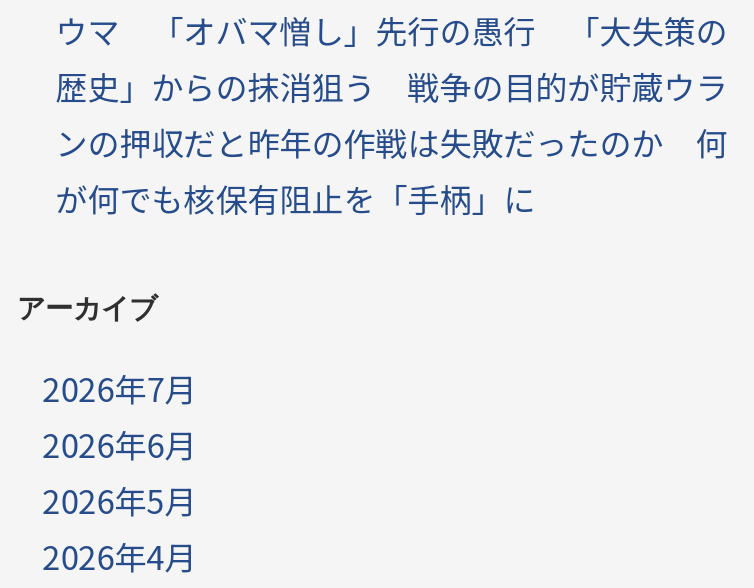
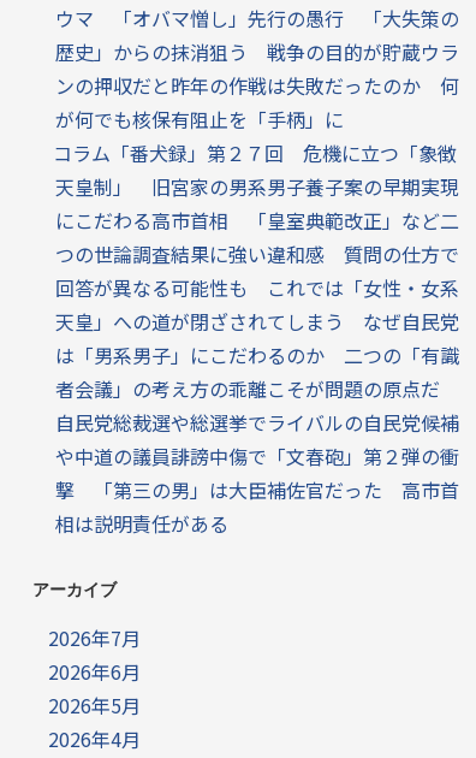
none -> [53,139,459,538] コラム「番犬録」第２７回 危機に立つ「象徴 | 天皇制」 旧宮家の男系男子養子案の早期実現 | にこだわる高市首相 「皇室典範改正」など二 | つの世論調査結果に強い違和感 質問の仕方で | 回答が異なる可能性も これでは「女性・女系 | 天皇」への道が閉ざされてしまう なぜ自民党 | は「男系男子」にこだわるのか 二つの「有識 | 者会議」の考え方の乖離こそが問題の原点だ | 自民党総裁選や総選挙でライバルの自民党候補 | や中道の議員誹謗中傷で「文春砲」第２弾の衝 | 撃 「第三の男」は大臣補佐官だった 高市首 | 相は説明責任がある

